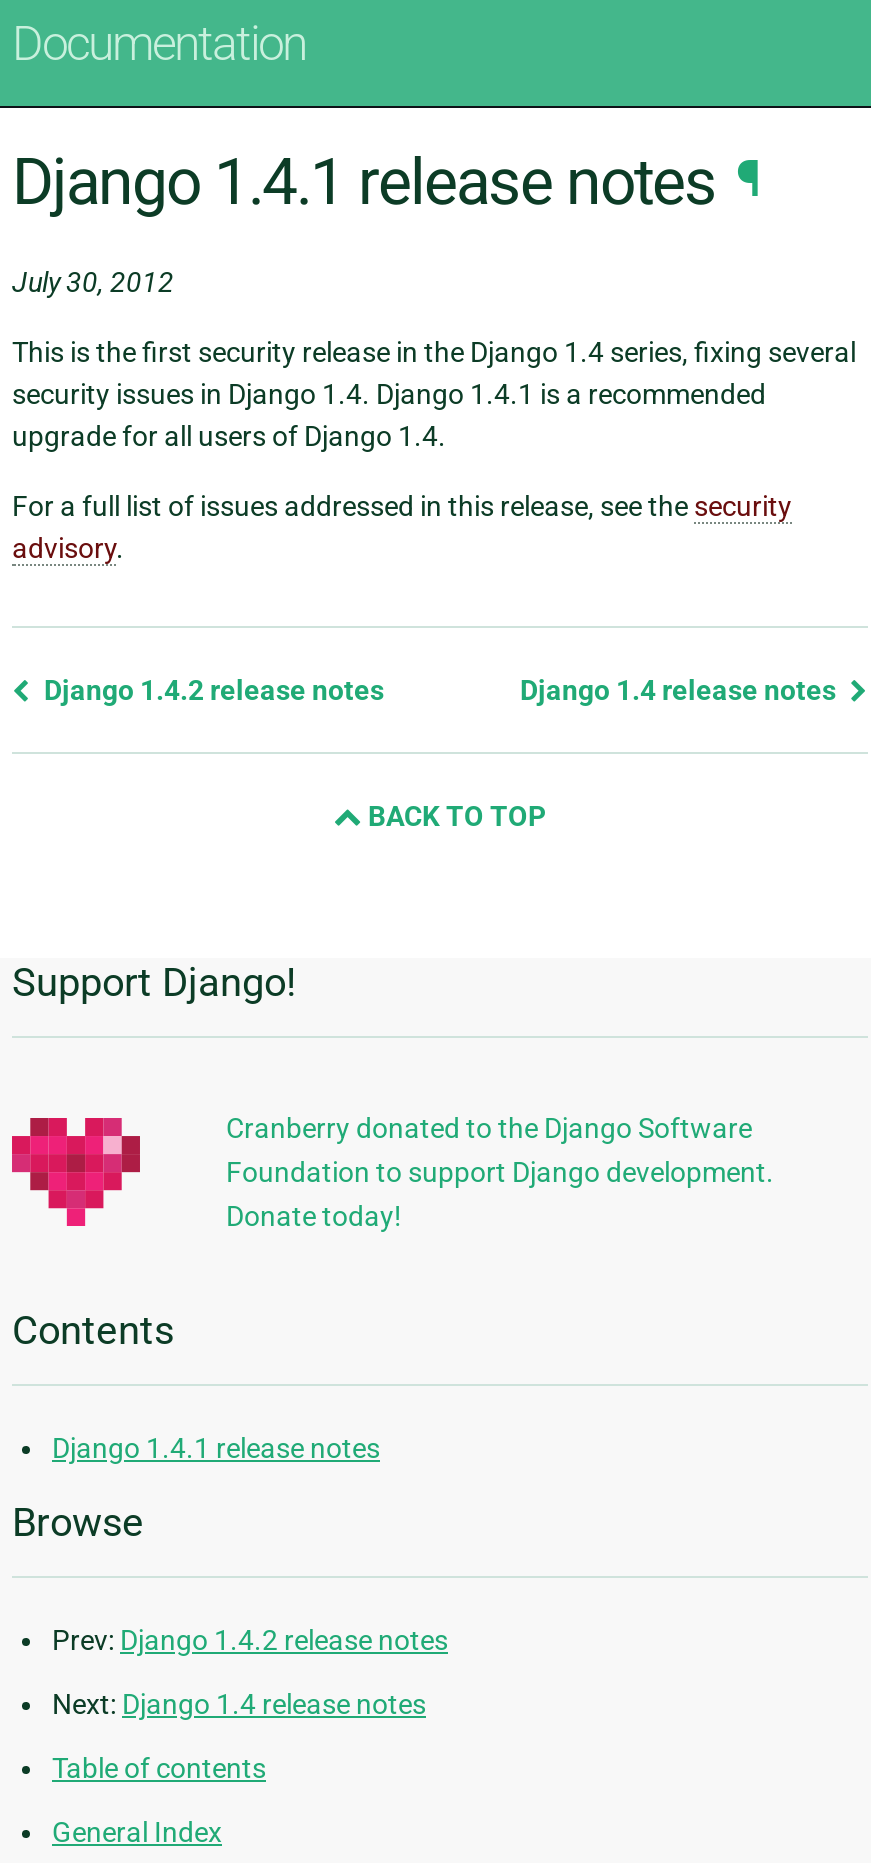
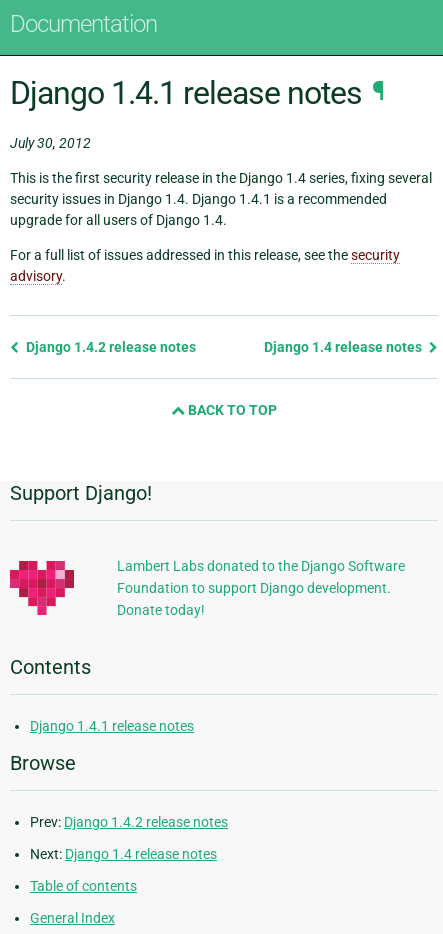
[226,1111,752,1143] Cranberry donated to the Django Software -> [117,558,405,574] Lambert Labs donated to the Django Software

